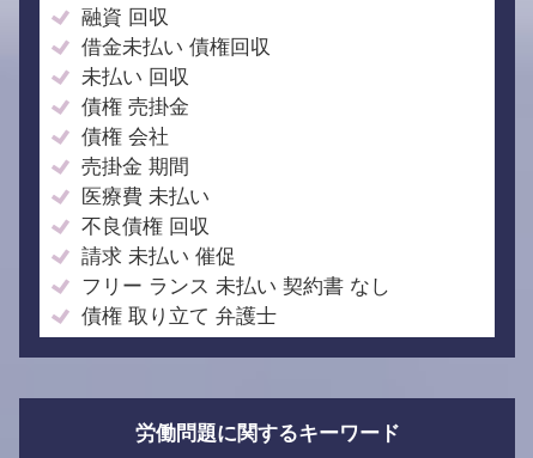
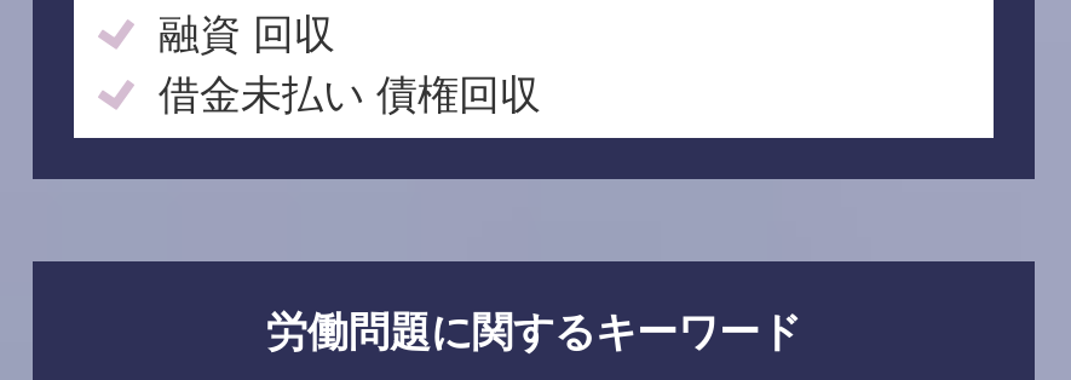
[81,65,390,327] 未払い 回収 | 債権 売掛金 | 債権 会社 | 売掛金 期間 | 医療費 未払い | 不良債権 回収 | 請求 未払い 催促 | フリー ランス 未払い 契約書 なし | 債権 取り立て 弁護士 -> none

